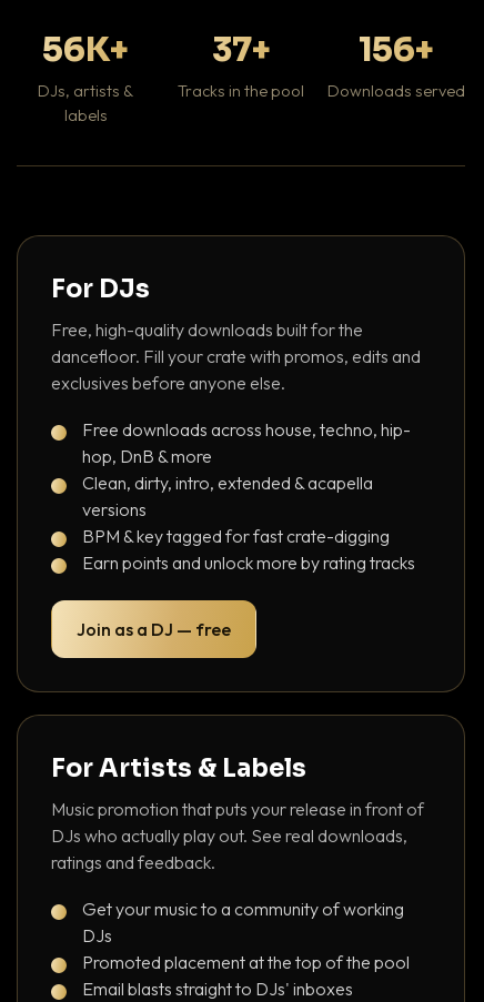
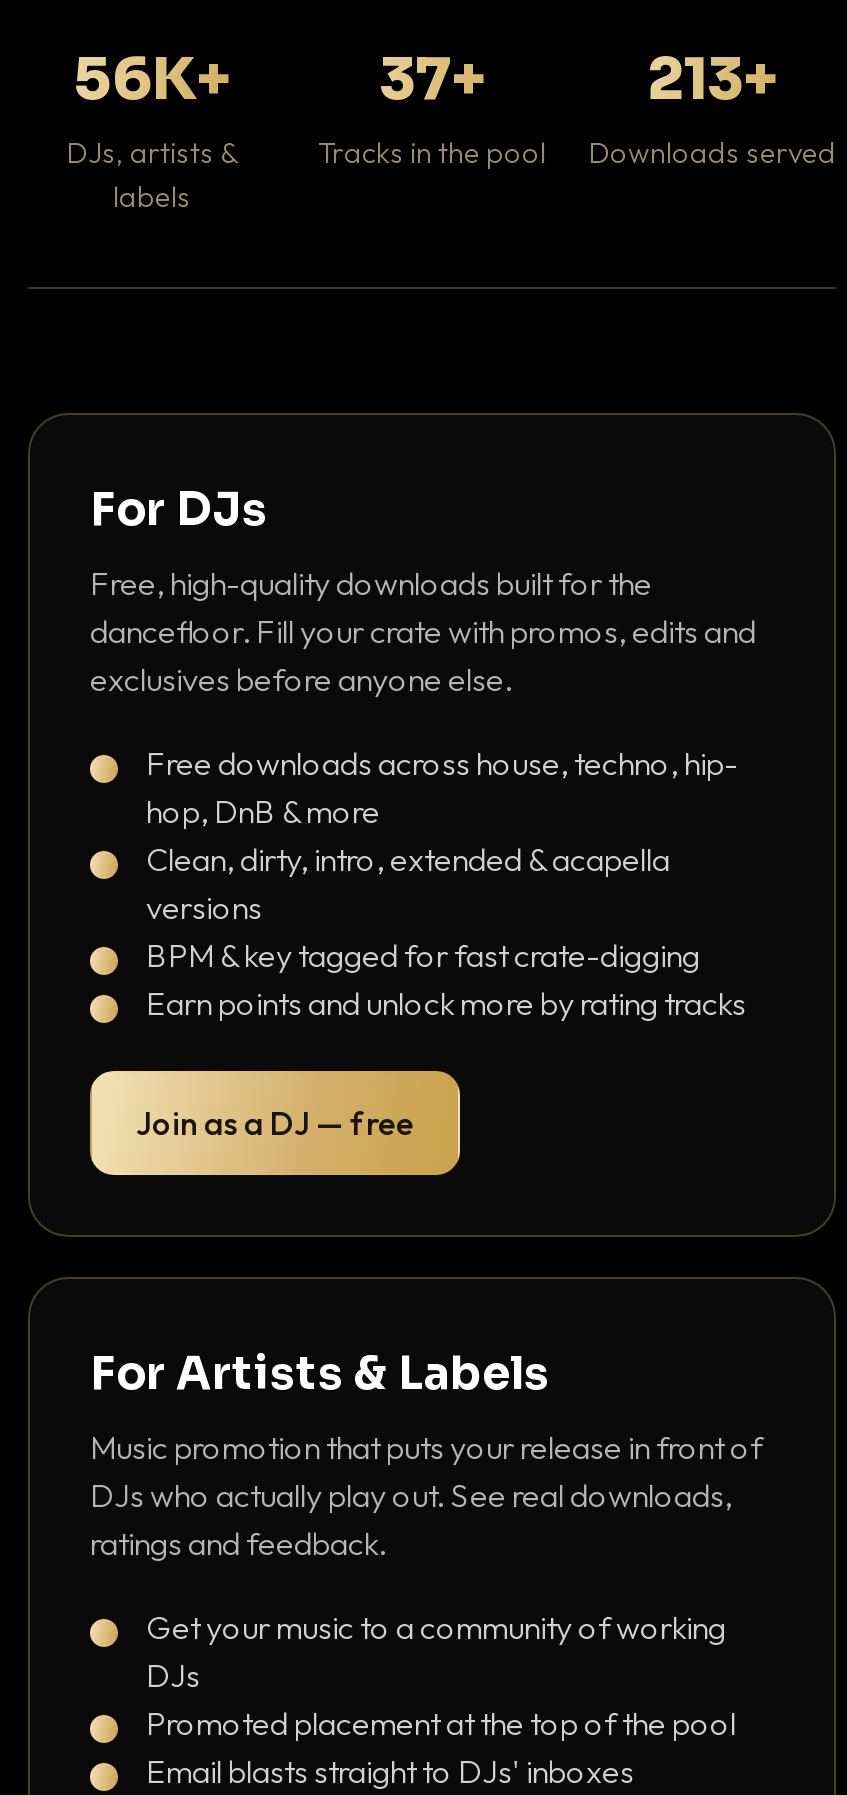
[359,30,434,70] 156+ -> [647,43,777,115] 213+

